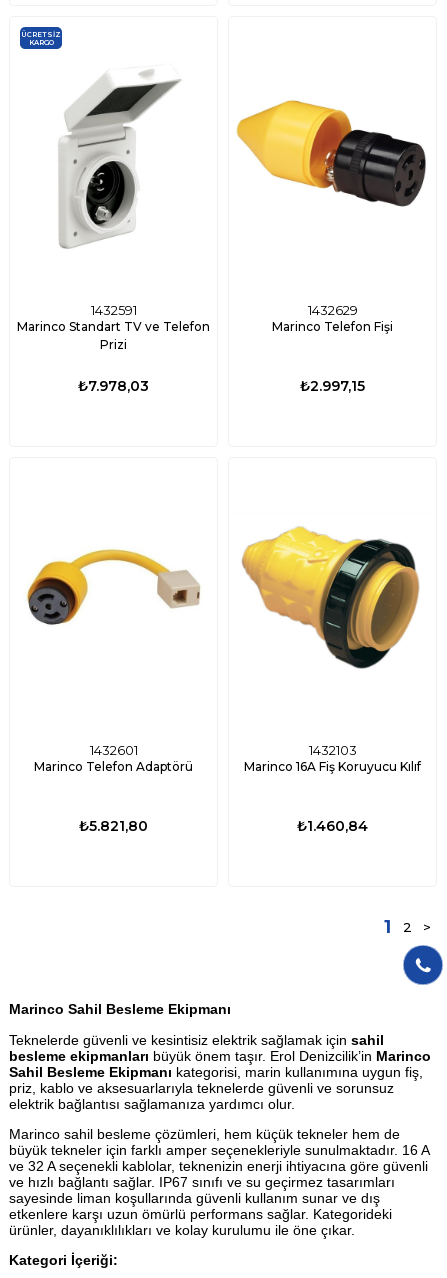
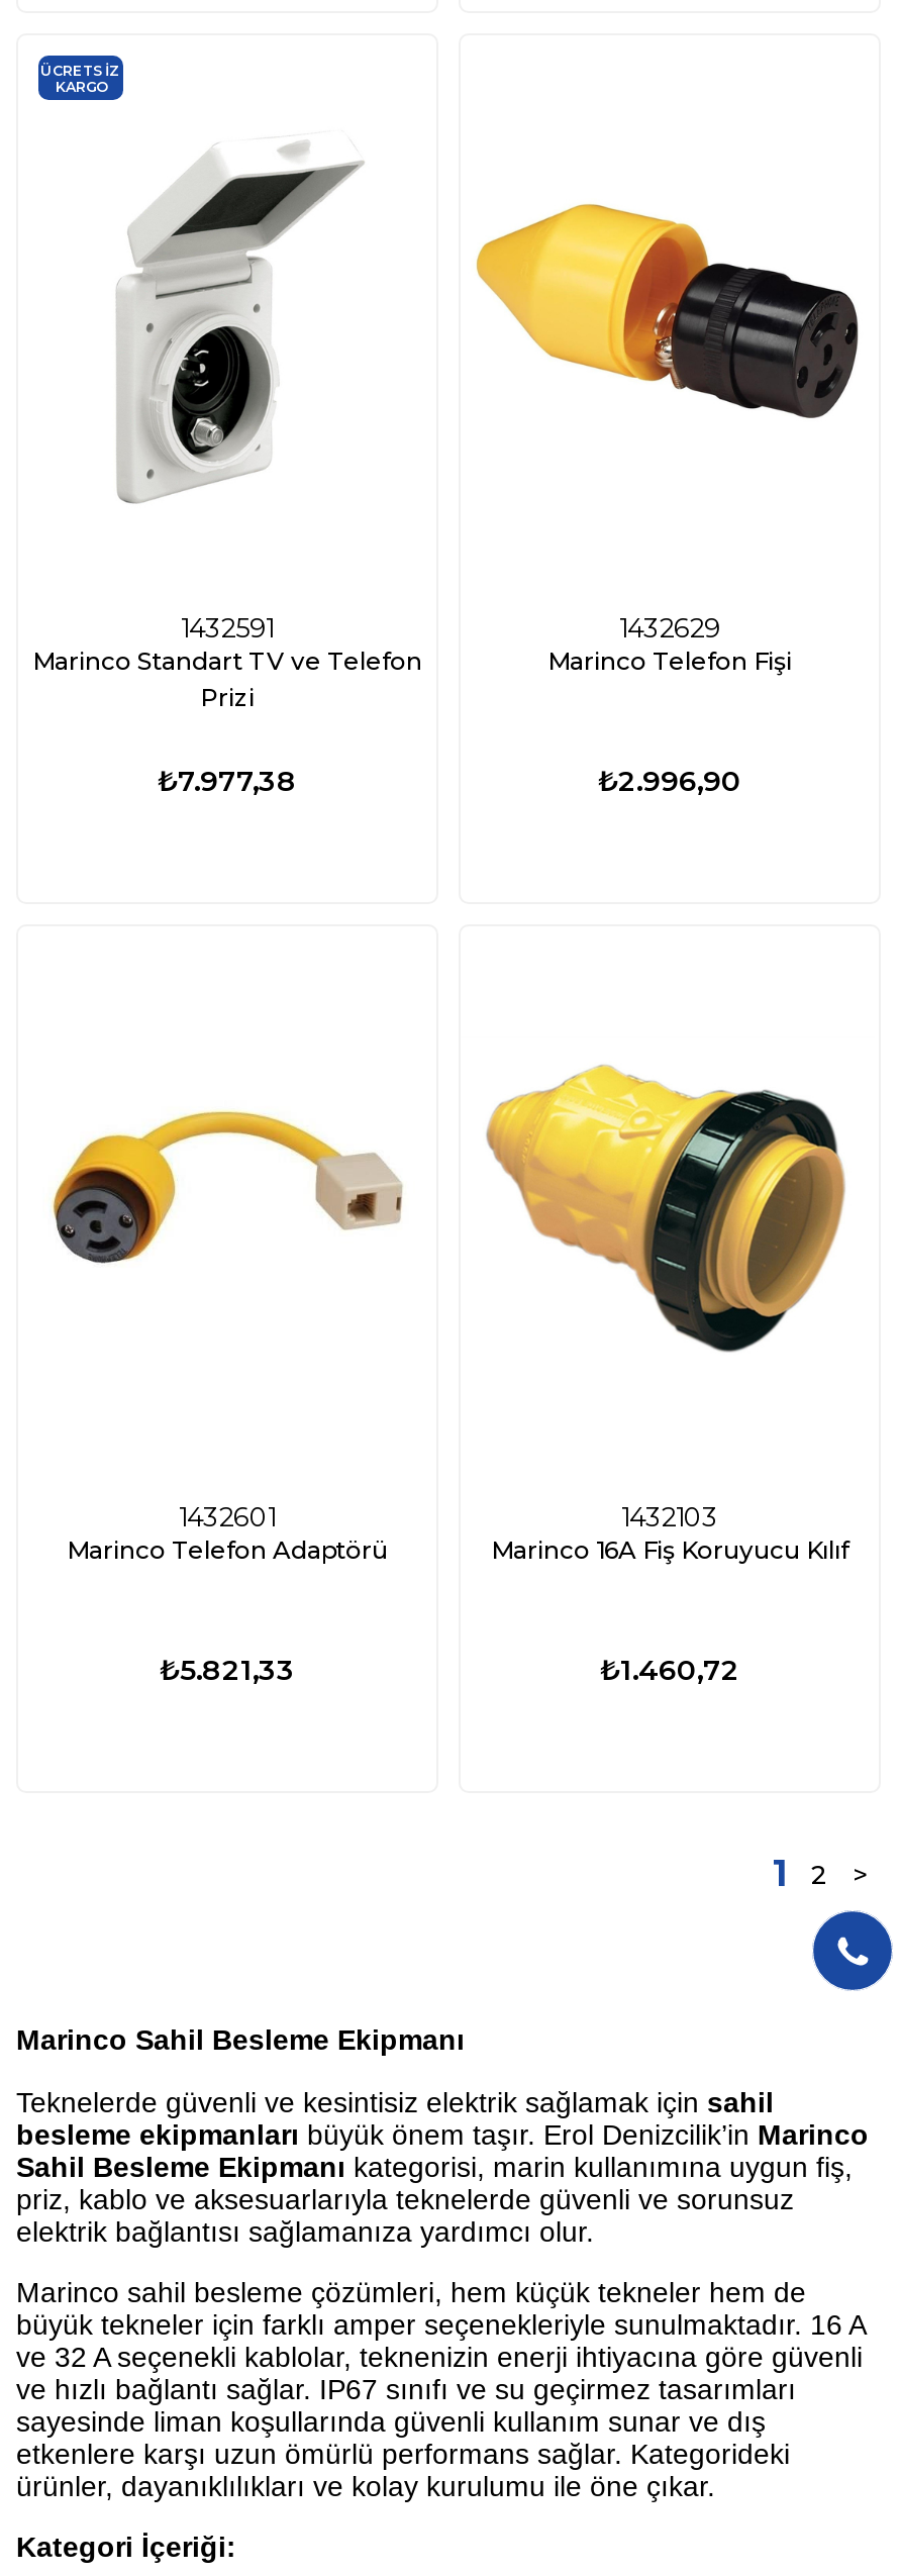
[78,377,149,395] ₺7.978,03 -> [158,762,297,798] ₺7.977,38
[300,377,365,395] ₺2.997,15 -> [598,762,741,798] ₺2.996,90
[79,817,148,835] ₺5.821,80 -> [160,1652,295,1688] ₺5.821,33
[297,817,368,835] ₺1.460,84 -> [600,1652,739,1688] ₺1.460,72

